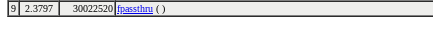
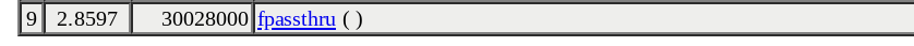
[25,3,53,14] 2.3797 -> [57,6,118,30] 2.8597
[73,3,165,14] 30022520 fpassthru ( ) -> [161,6,362,30] 30028000 fpassthru ( )

